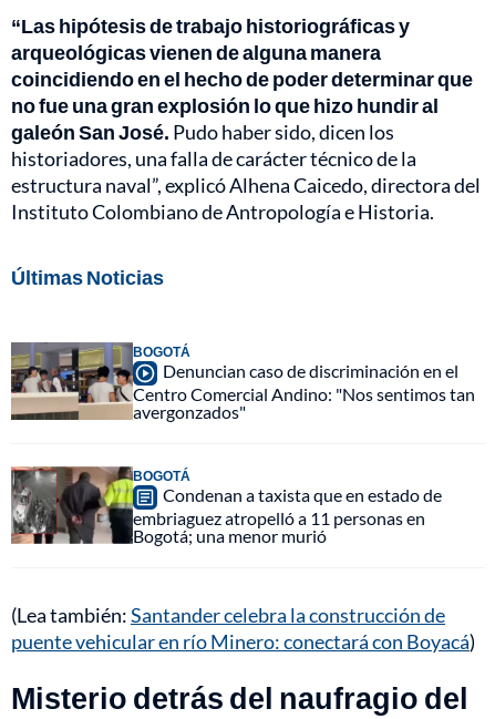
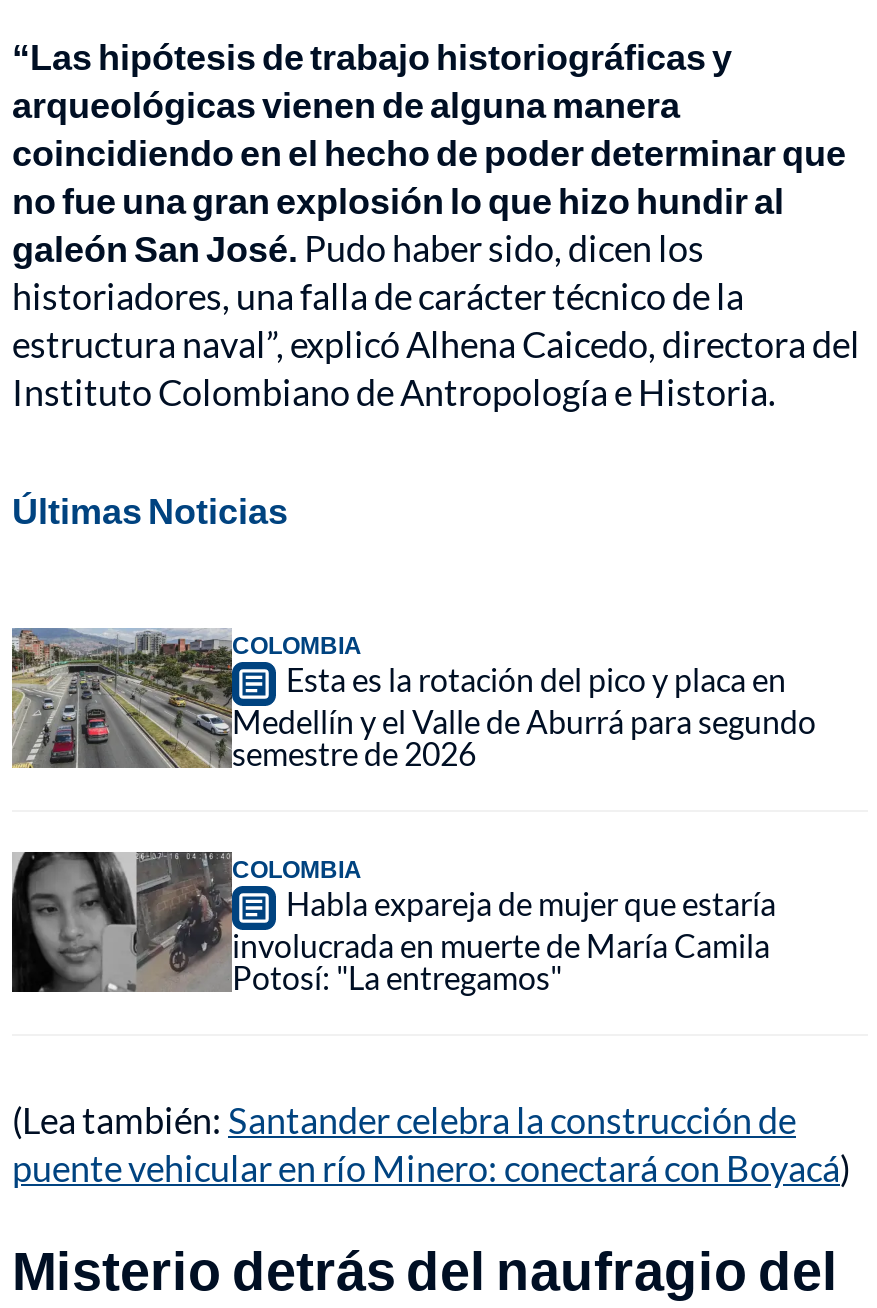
[10,342,475,422] [image] | BOGOTÁ | Denuncian caso de discriminación en el | Centro Comercial Andino: "Nos sentimos tan | avergonzados" -> [10,628,816,771] [image] | COLOMBIA | Esta es la rotación del pico y placa en | Medellín y el Valle de Aburrá para segundo | semestre de 2026
[10,465,442,546] [image] | BOGOTÁ | Condenan a taxista que en estado de | embriaguez atropelló a 11 personas en | Bogotá; una menor murió -> [10,850,776,995] [image] | COLOMBIA | Habla expareja de mujer que estaría | involucrada en muerte de María Camila | Potosí: "La entregamos"

